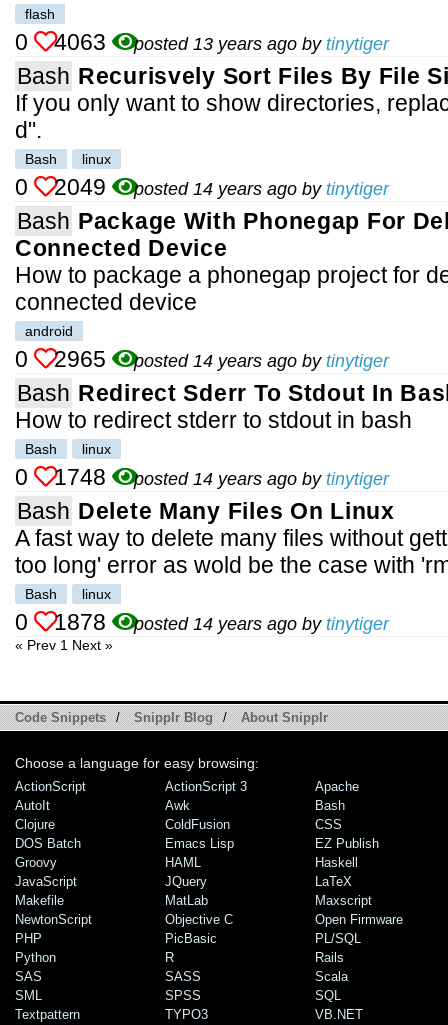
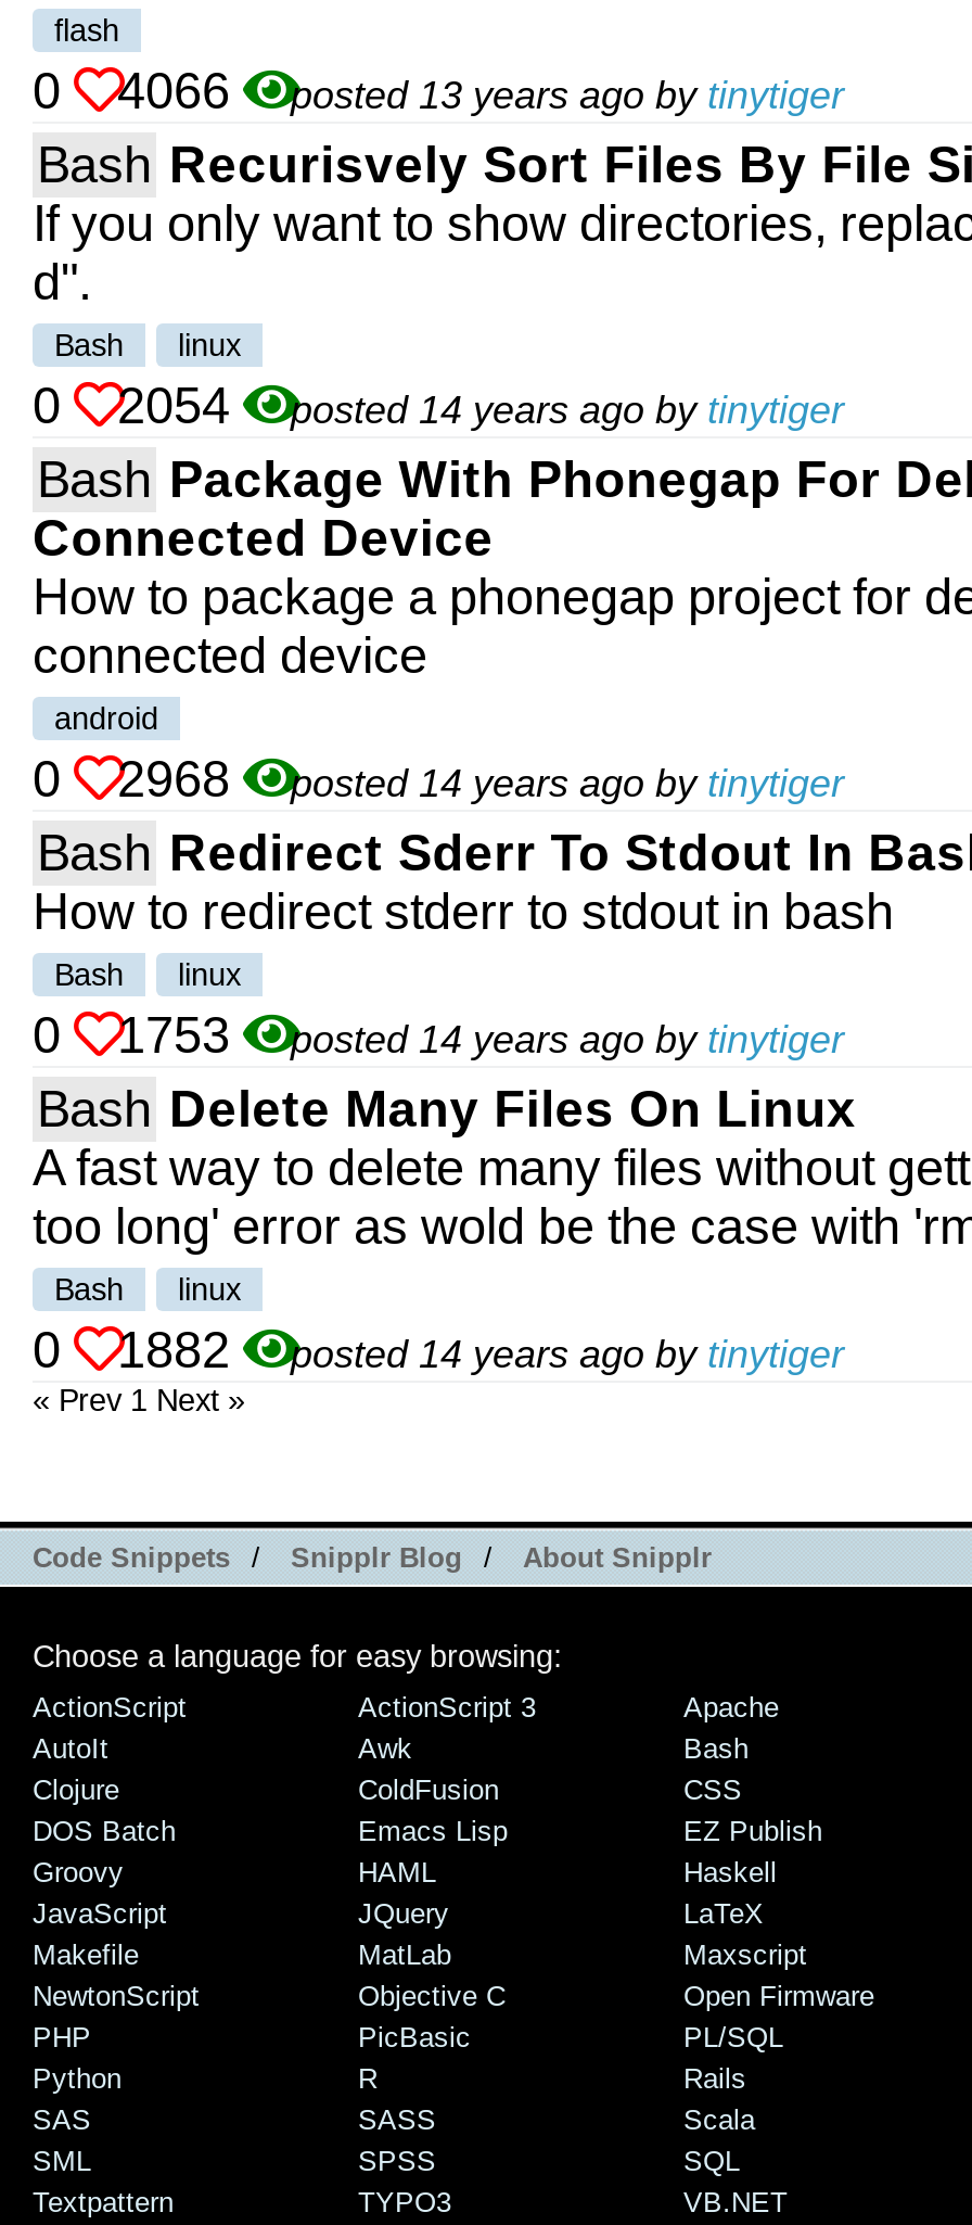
[15,29,389,55] 0 4063 posted 13 years ago by tinytiger -> [33,62,844,119] 0 4066 posted 13 years ago by tinytiger
[15,174,389,200] 0 2049 posted 14 years ago by tinytiger -> [33,377,844,433] 0 2054 posted 14 years ago by tinytiger
[15,346,389,372] 0 2965 posted 14 years ago by tinytiger -> [33,750,844,807] 0 2968 posted 14 years ago by tinytiger
[15,464,389,490] 0 1748 posted 14 years ago by tinytiger -> [33,1006,844,1063] 0 1753 posted 14 years ago by tinytiger
[15,609,389,635] 0 1878 posted 14 years ago by tinytiger -> [33,1321,844,1378] 0 1882 posted 14 years ago by tinytiger

